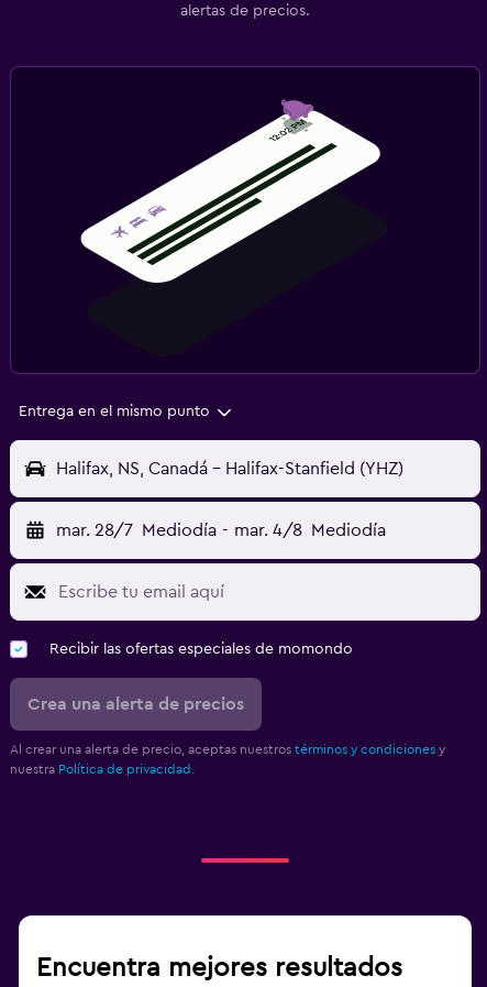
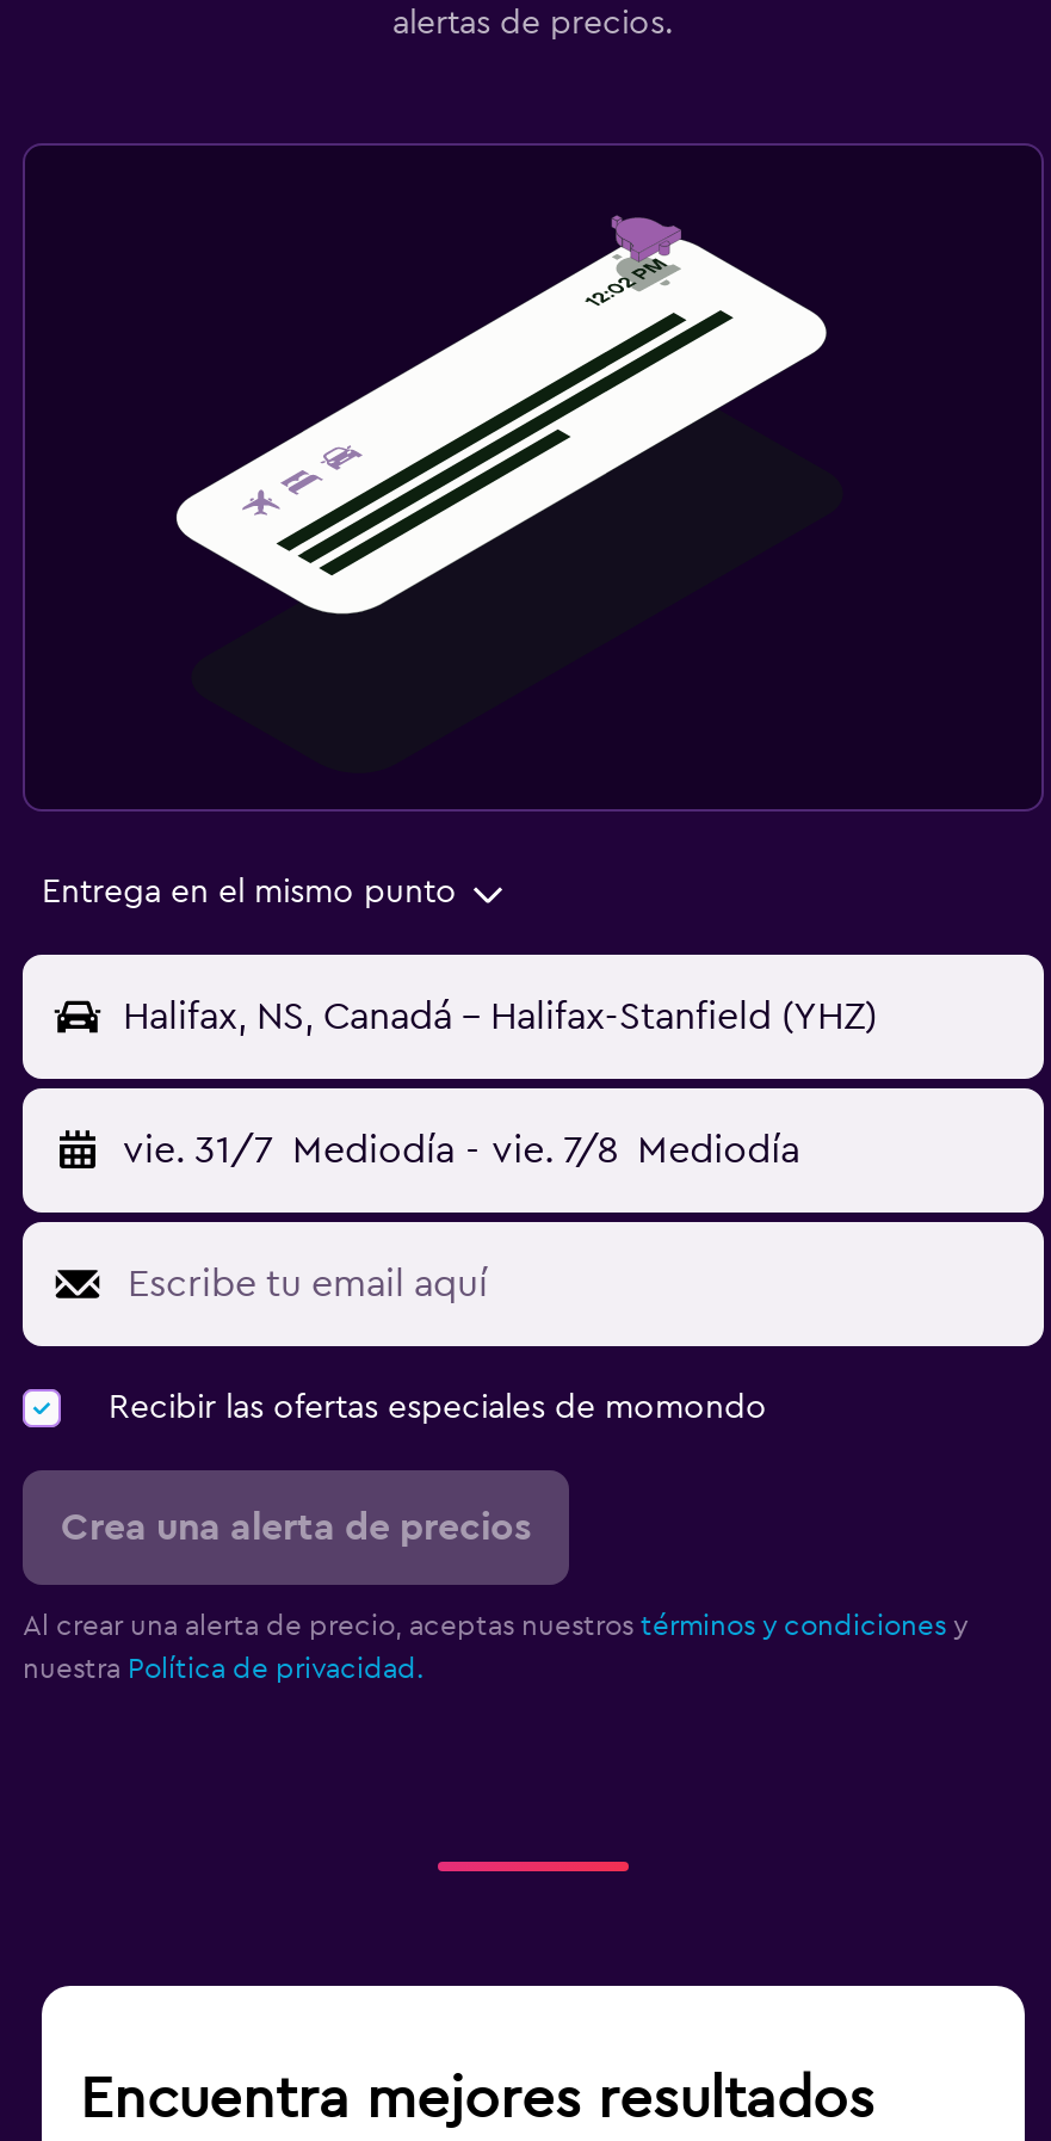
[56,522,385,540] mar. 28/7 Mediodía - mar. 4/8 Mediodía -> [123,1132,800,1171] vie. 31/7 Mediodía - vie. 7/8 Mediodía

